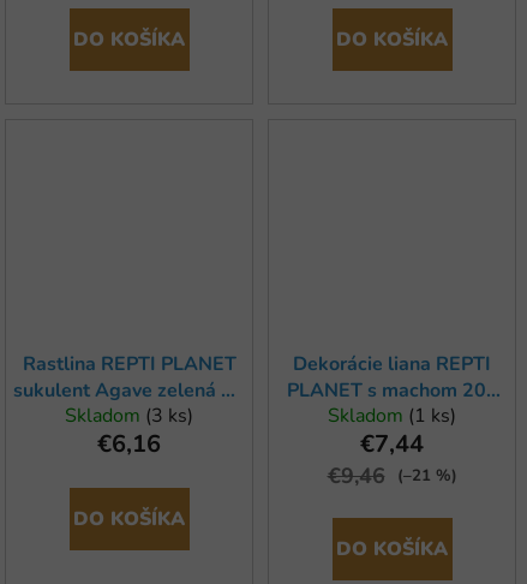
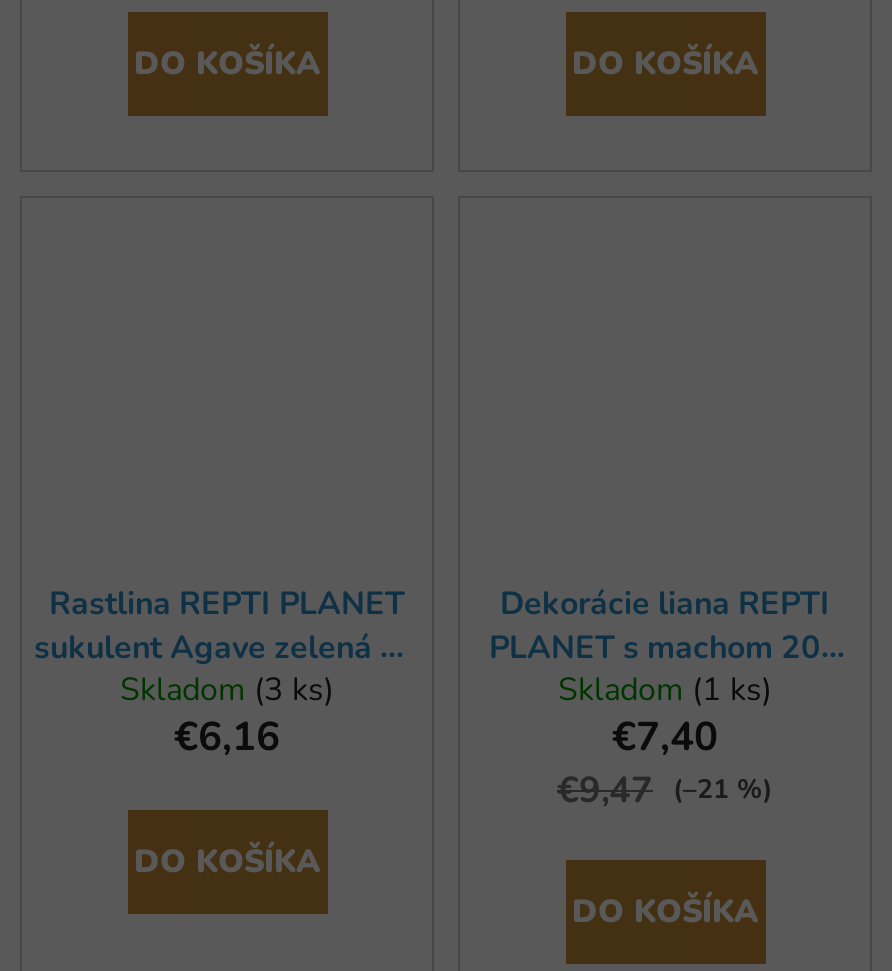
[360,427,424,460] €7,44 -> [612,709,718,763] €7,40
[327,461,457,490] €9,46 (–21 %) -> [557,765,773,813] €9,47 (–21 %)

